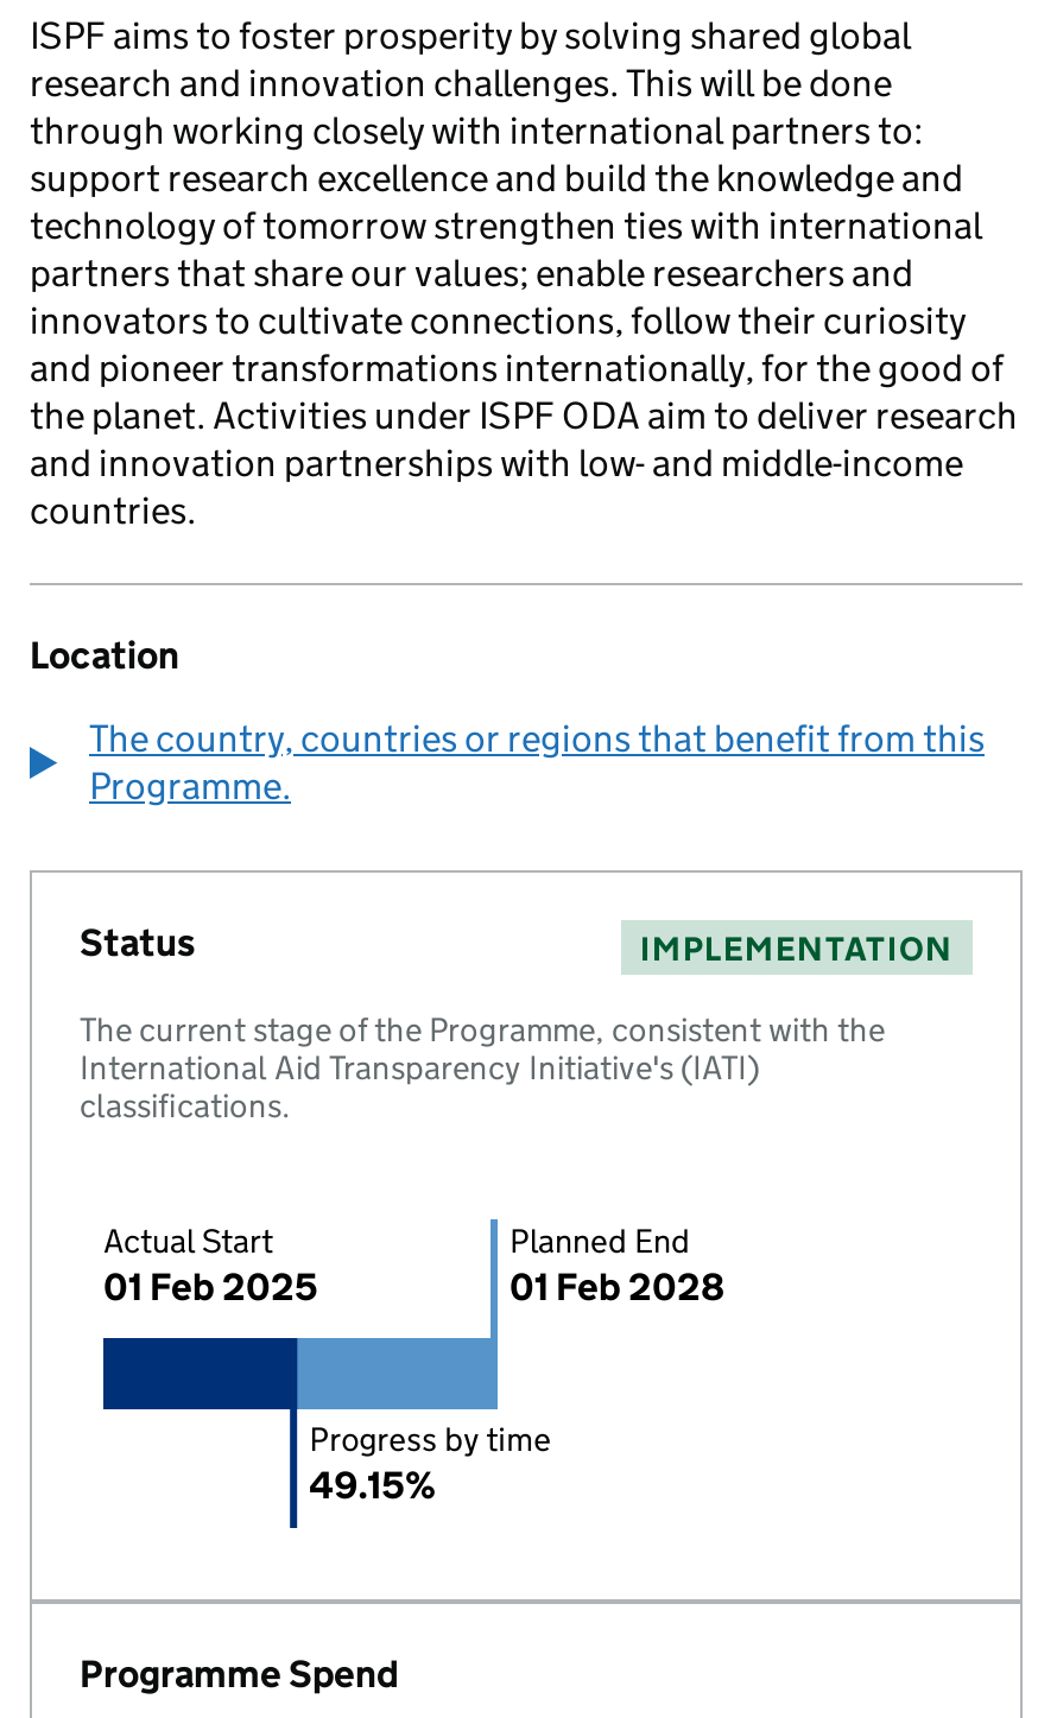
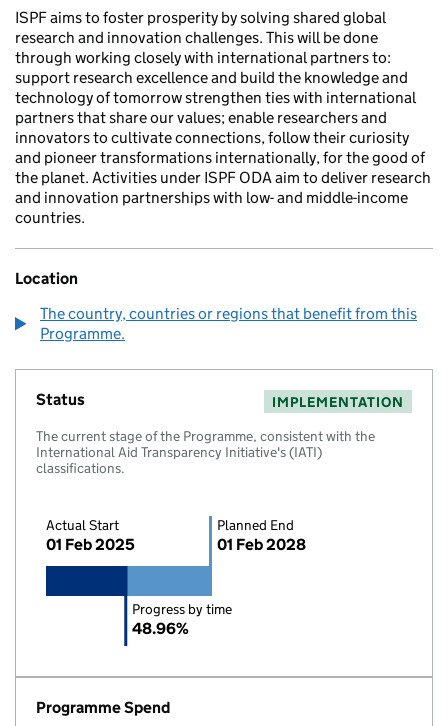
[309,1462,436,1509] 49.15% -> [132,618,189,637] 48.96%

